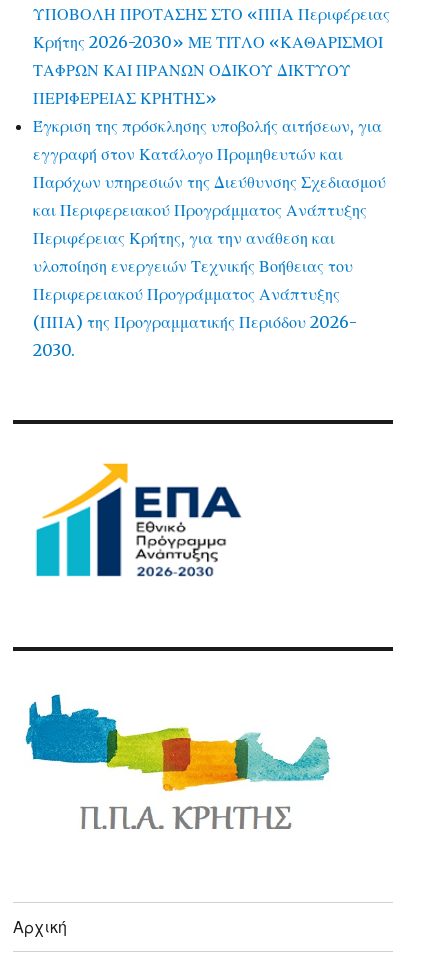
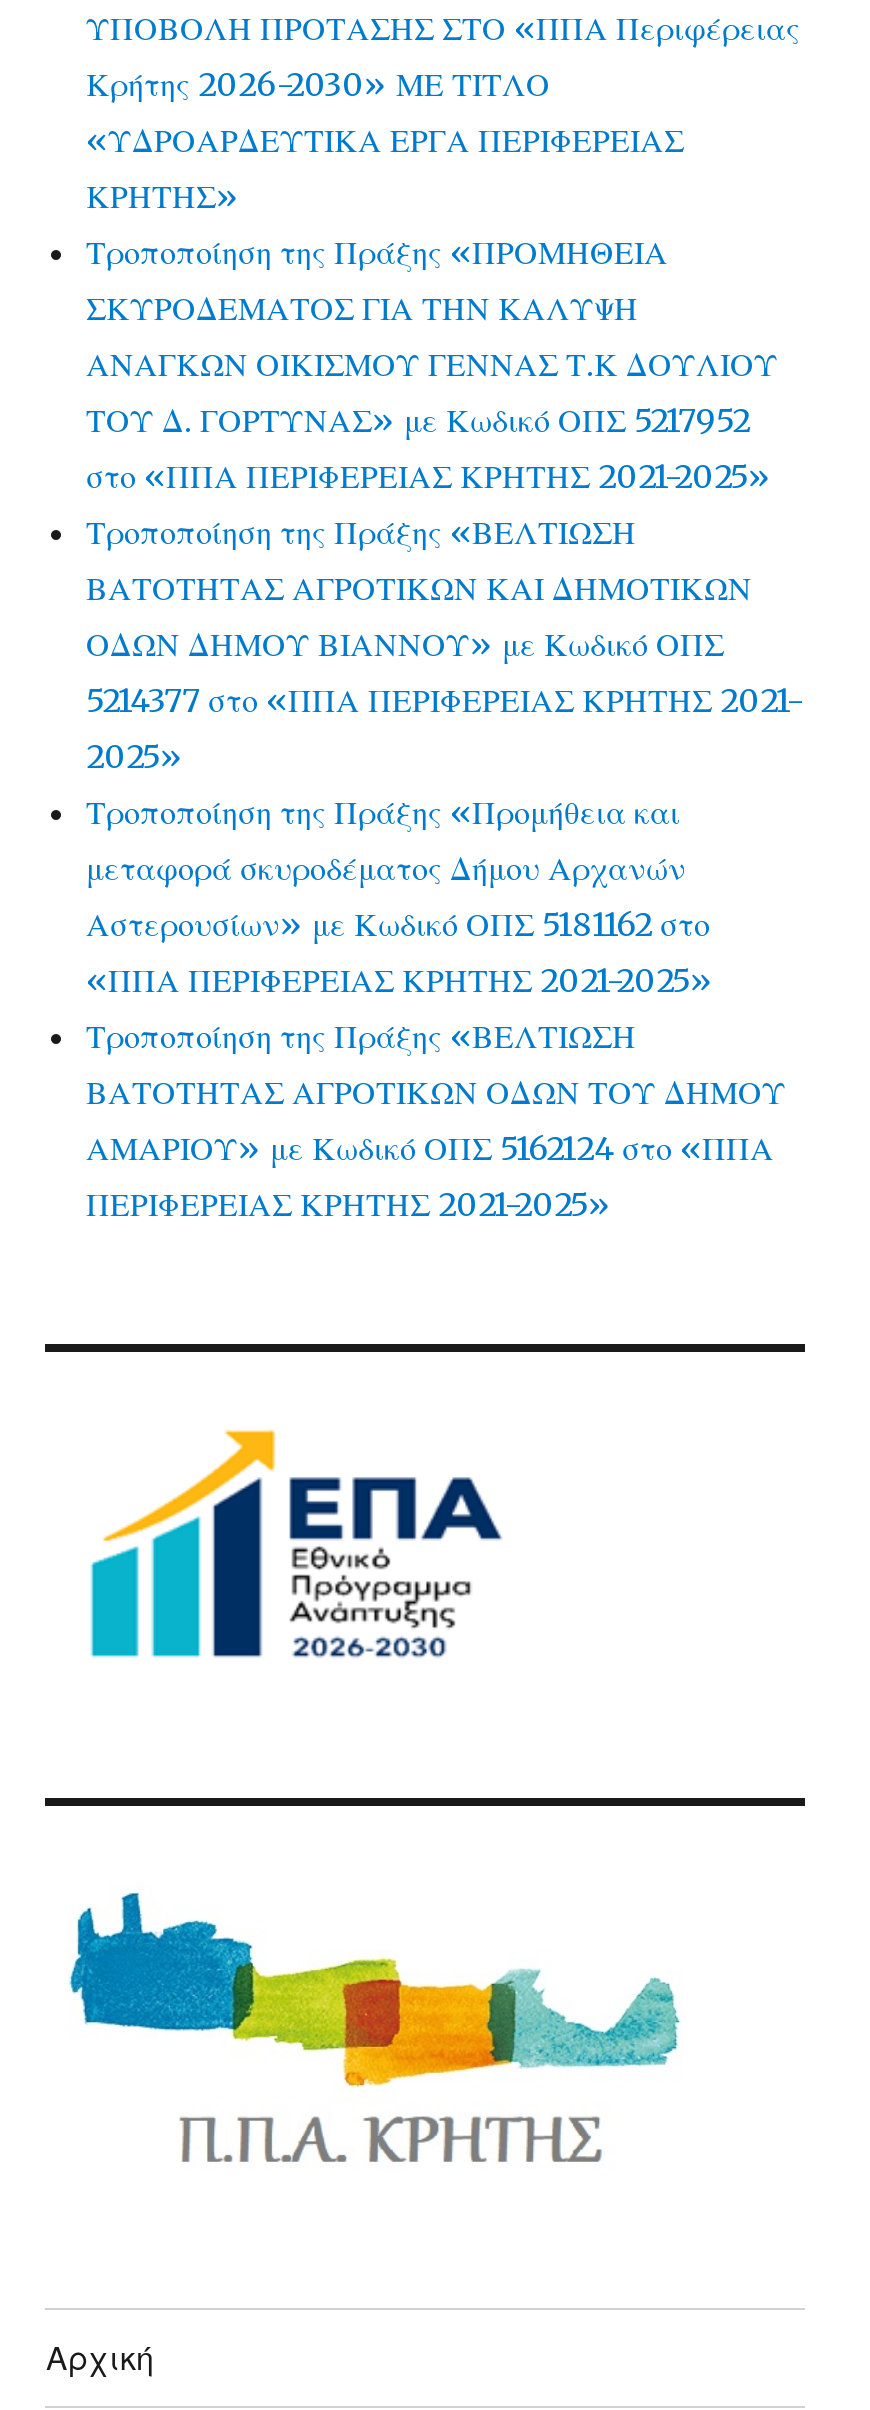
[33,32,386,360] Κρήτης 2026-2030» ΜΕ ΤΙΤΛΟ «ΚΑΘΑΡΙΣΜΟΙ | ΤΑΦΡΩΝ ΚΑΙ ΠΡΑΝΩΝ ΟΔΙΚΟΥ ΔΙΚΤΥΟΥ | ΠΕΡΙΦΕΡΕΙΑΣ ΚΡΗΤΗΣ» | Έγκριση της πρόσκλησης υποβολής αιτήσεων, για | εγγραφή στον Κατάλογο Προμηθευτών και | Παρόχων υπηρεσιών της Διεύθυνσης Σχεδιασμού | και Περιφερειακού Προγράμματος Ανάπτυξης | Περιφέρειας Κρήτης, για την ανάθεση και | υλοποίηση ενεργειών Τεχνικής Βοήθειας του | Περιφερειακού Προγράμματος Ανάπτυξης | (ΠΠΑ) της Προγραμματικής Περιόδου 2026- | 2030. -> [86,64,802,1224] Κρήτης 2026-2030» ΜΕ ΤΙΤΛΟ | «ΥΔΡΟΑΡΔΕΥΤΙΚΑ ΕΡΓΑ ΠΕΡΙΦΕΡΕΙΑΣ | ΚΡΗΤΗΣ» | Τροποποίηση της Πράξης «ΠΡΟΜΗΘΕΙΑ | ΣΚΥΡΟΔΕΜΑΤΟΣ ΓΙΑ ΤΗΝ ΚΑΛΥΨΗ | ΑΝΑΓΚΩΝ ΟΙΚΙΣΜΟΥ ΓΕΝΝΑΣ Τ.Κ ΔΟΥΛΙΟΥ | ΤΟΥ Δ. ΓΟΡΤΥΝΑΣ» με Κωδικό ΟΠΣ 5217952 | στο «ΠΠΑ ΠΕΡΙΦΕΡΕΙΑΣ ΚΡΗΤΗΣ 2021-2025» | Τροποποίηση της Πράξης «ΒΕΛΤΙΩΣΗ | ΒΑΤΟΤΗΤΑΣ ΑΓΡΟΤΙΚΩΝ ΚΑΙ ΔΗΜΟΤΙΚΩΝ | ΟΔΩΝ ΔΗΜΟΥ ΒΙΑΝΝΟΥ» με Κωδικό ΟΠΣ | 5214377 στο «ΠΠΑ ΠΕΡΙΦΕΡΕΙΑΣ ΚΡΗΤΗΣ 2021- | 2025» | Τροποποίηση της Πράξης «Προμήθεια και | μεταφορά σκυροδέματος Δήμου Αρχανών | Αστερουσίων» με Κωδικό ΟΠΣ 5181162 στο | «ΠΠΑ ΠΕΡΙΦΕΡΕΙΑΣ ΚΡΗΤΗΣ 2021-2025» | Τροποποίηση της Πράξης «ΒΕΛΤΙΩΣΗ | ΒΑΤΟΤΗΤΑΣ ΑΓΡΟΤΙΚΩΝ ΟΔΩΝ ΤΟΥ ΔΗΜΟΥ | ΑΜΑΡΙΟΥ» με Κωδικό ΟΠΣ 5162124 στο «ΠΠΑ | ΠΕΡΙΦΕΡΕΙΑΣ ΚΡΗΤΗΣ 2021-2025»

